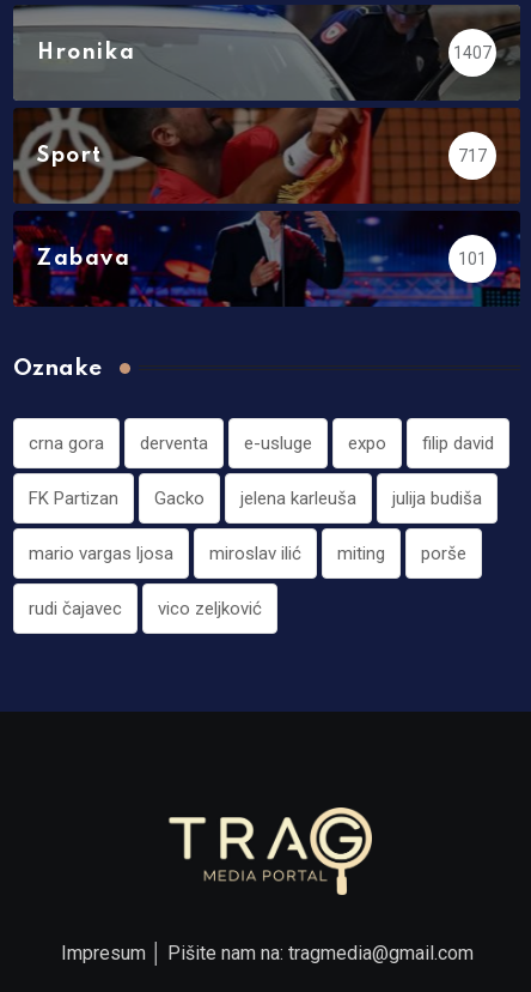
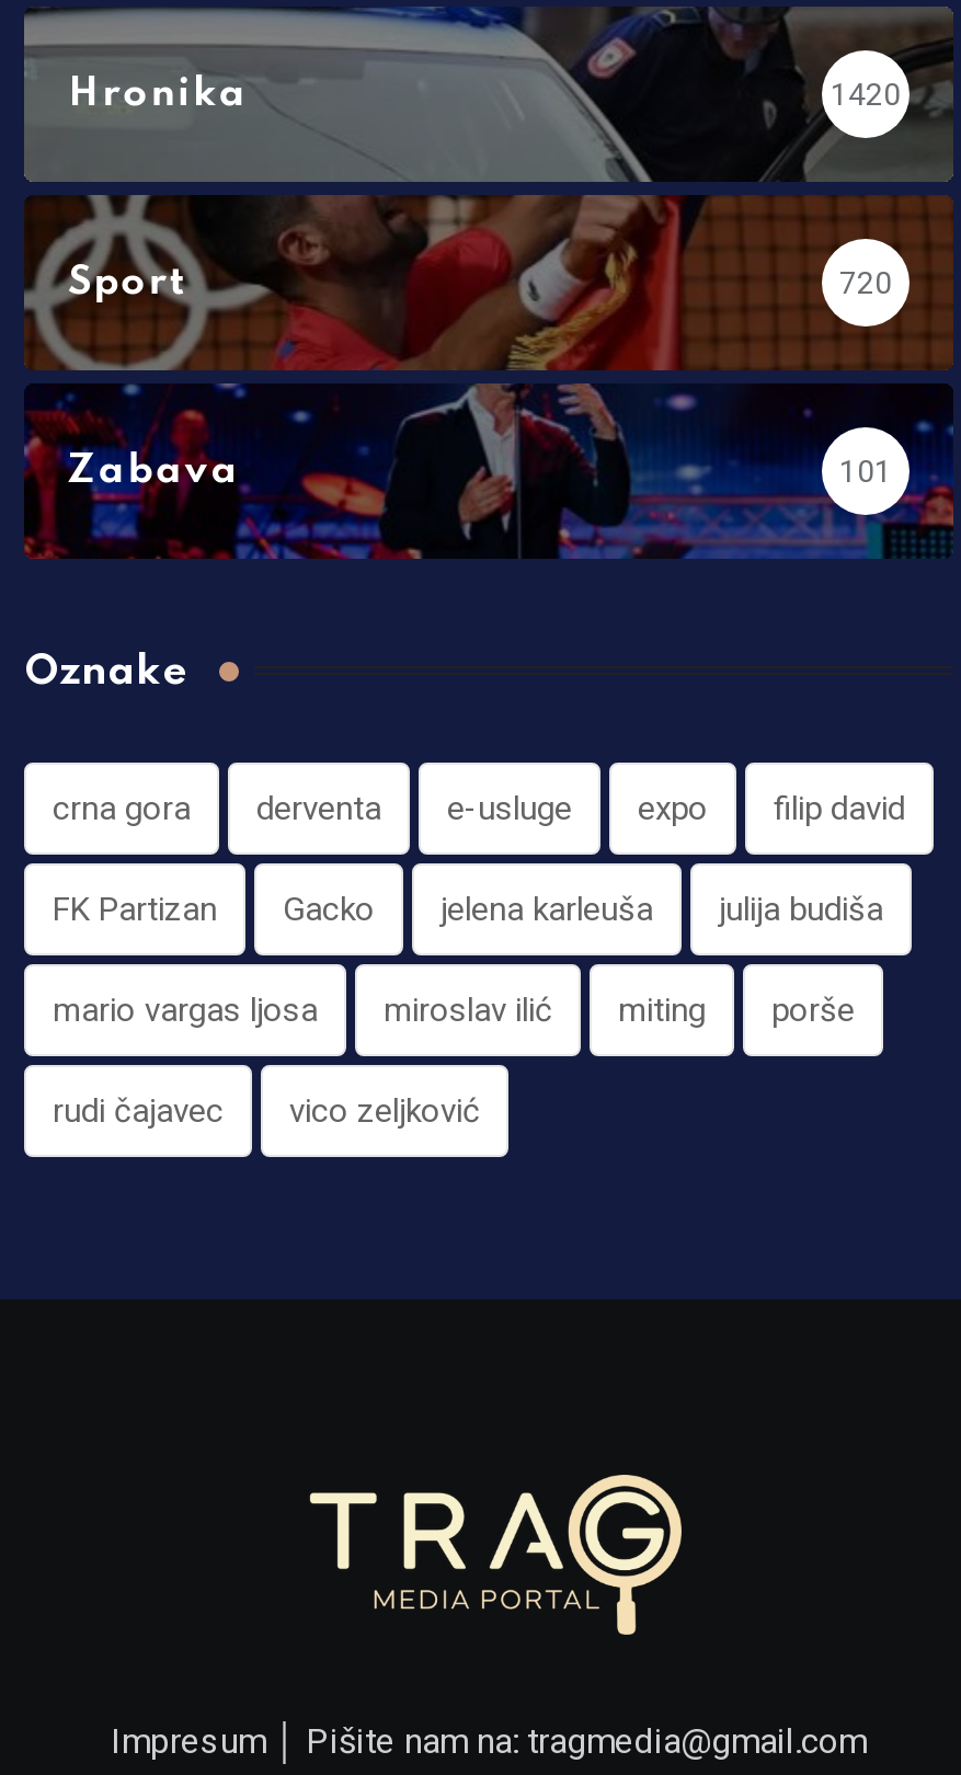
[453,43,492,62] 1407 -> [831,76,901,111] 1420
[458,146,487,165] 717 -> [839,265,892,300] 720

